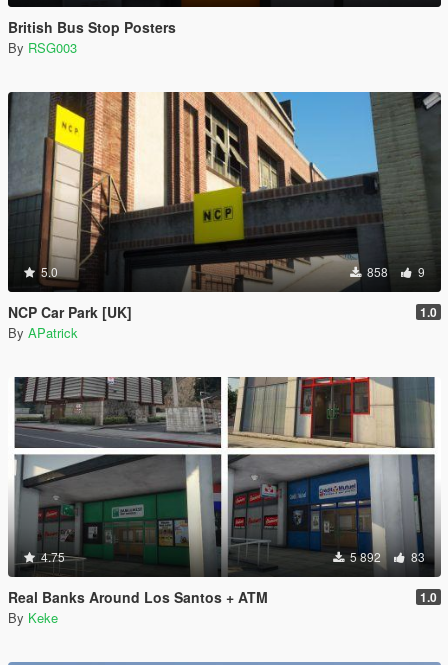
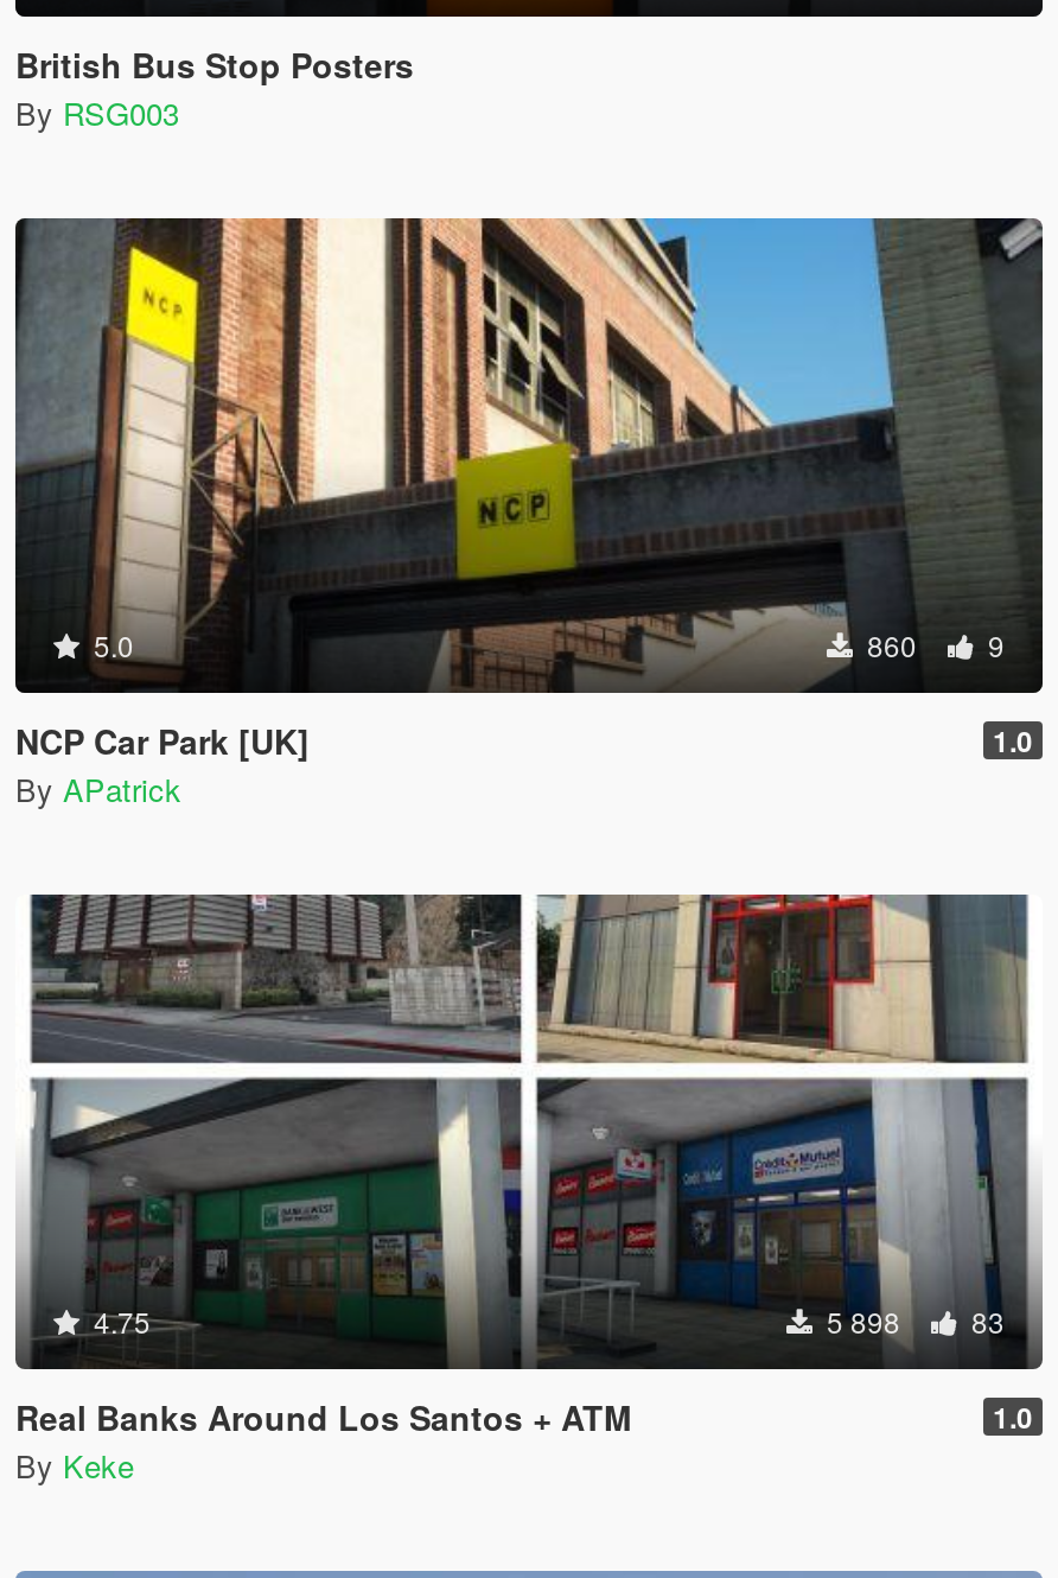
[364,263,425,280] 858 9 -> [860,624,1005,664] 860 9
[347,548,425,565] 5 892 83 -> [820,1300,1005,1341] 5 898 83

